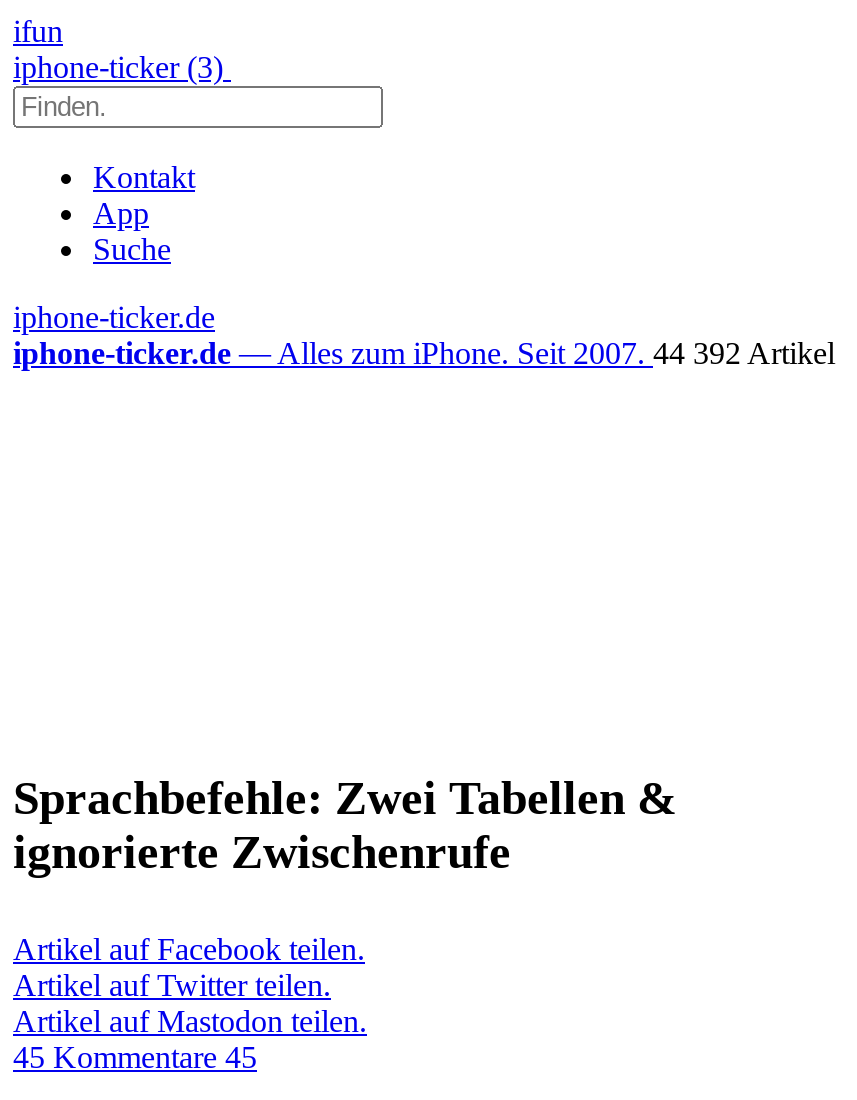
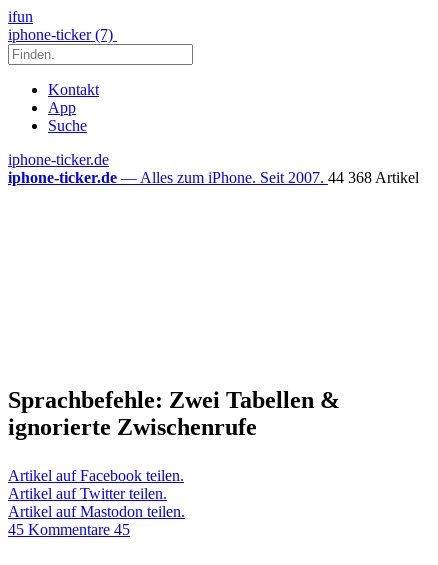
[13,50,231,84] iphone-ticker (3) -> [8,26,117,43] iphone-ticker (7)
[13,336,835,370] iphone-ticker.de — Alles zum iPhone. Seit 2007. 44 392 Artikel -> [8,169,419,186] iphone-ticker.de — Alles zum iPhone. Seit 2007. 44 368 Artikel

